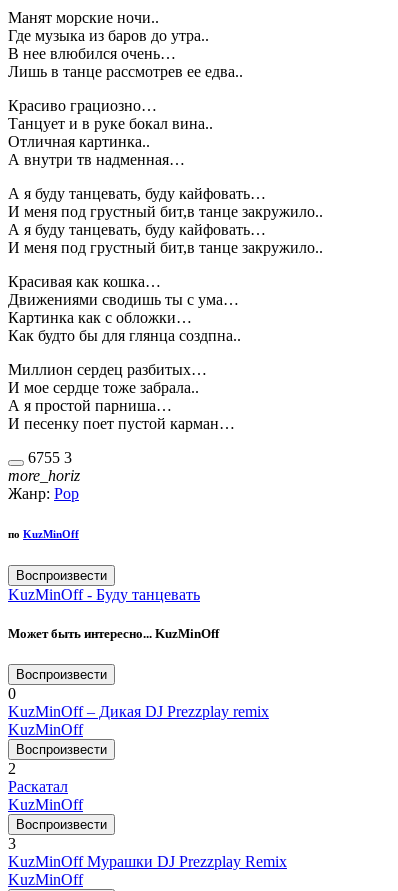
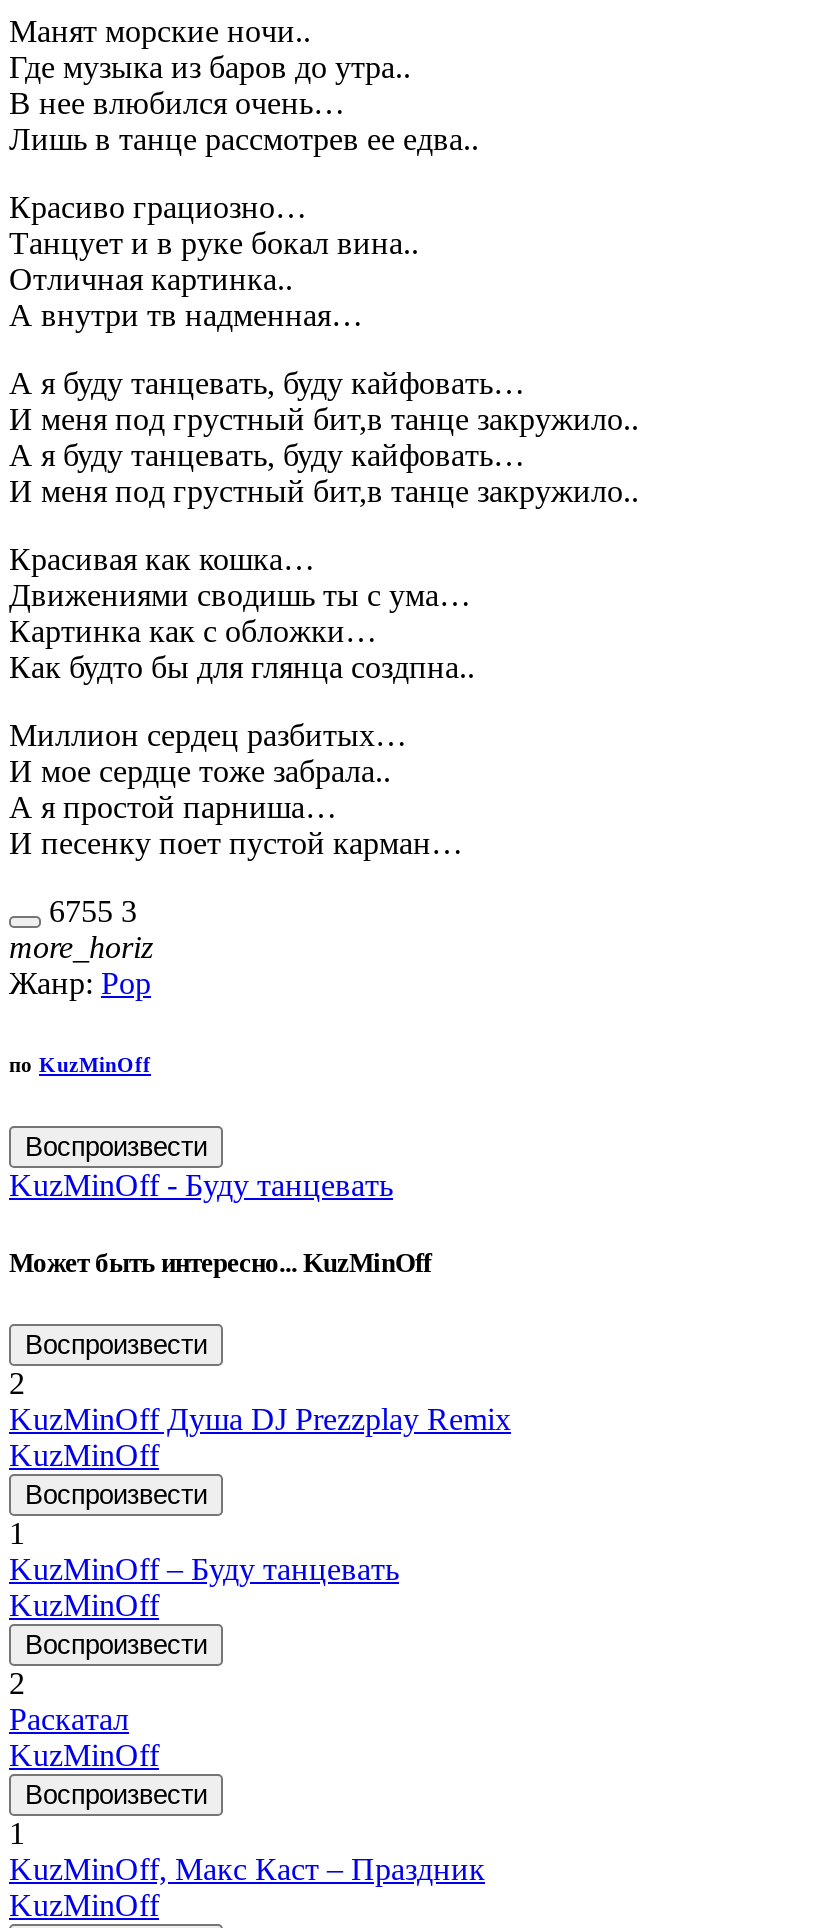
[8,685,269,720] 0 | KuzMinOff – Дикая DJ Prezzplay remix -> [9,1366,511,1586] 2 | KuzMinOff Душа DJ Prezzplay Remix | KuzMinOff | Воспроизвести | 1 | KuzMinOff – Буду танцевать
[8,835,287,870] 3 | KuzMinOff Мурашки DJ Prezzplay Remix -> [9,1816,485,1886] 1 | KuzMinOff, Макс Каст – Праздник

